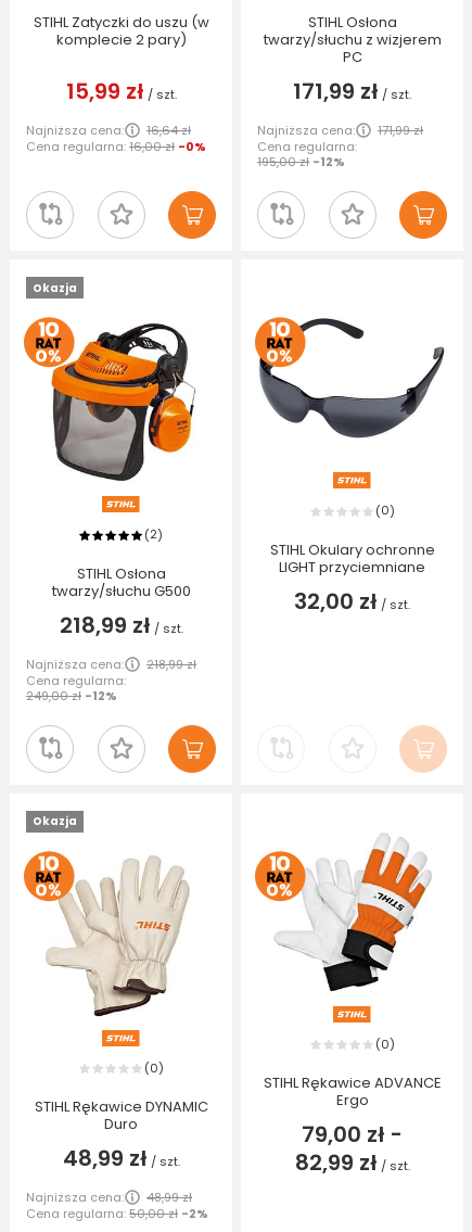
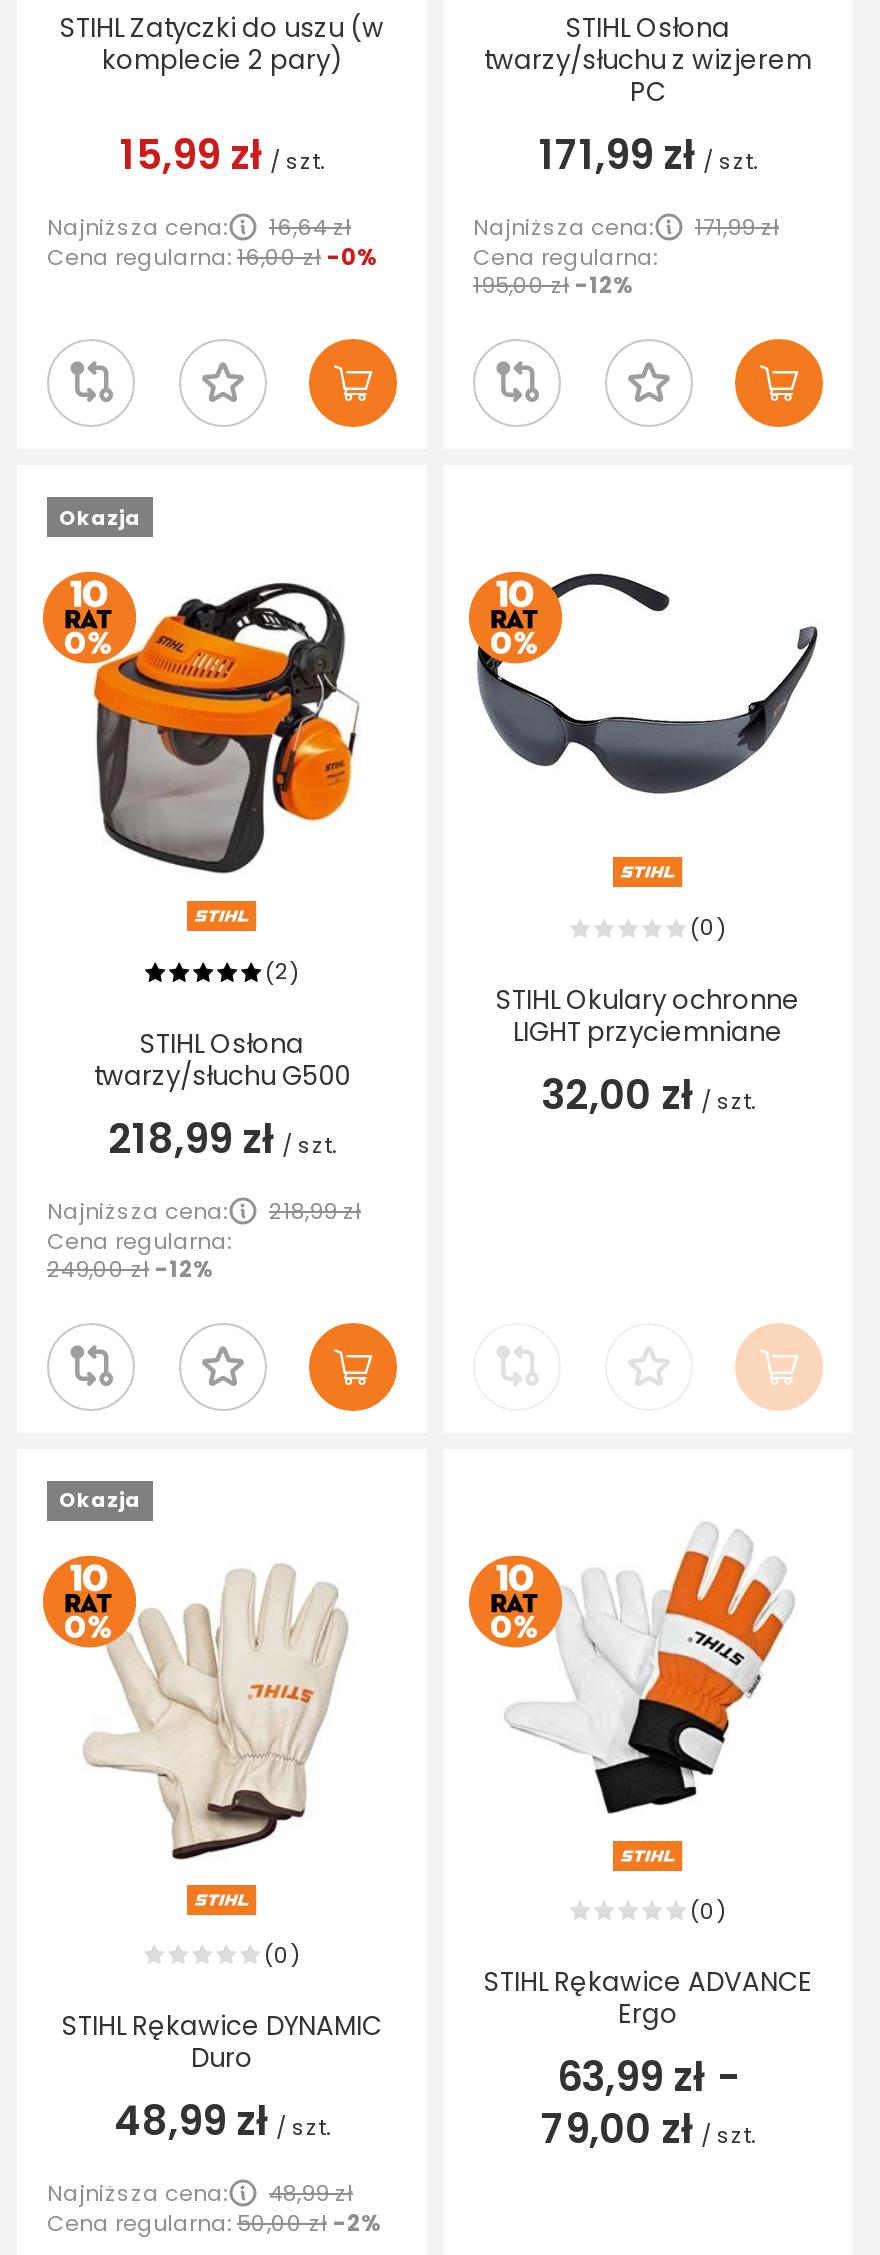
[302,1120,403,1150] 79,00 zł - -> [557,2050,739,2106] 63,99 zł -
[295,1148,410,1178] 82,99 zł / szt. -> [541,2102,755,2158] 79,00 zł / szt.

